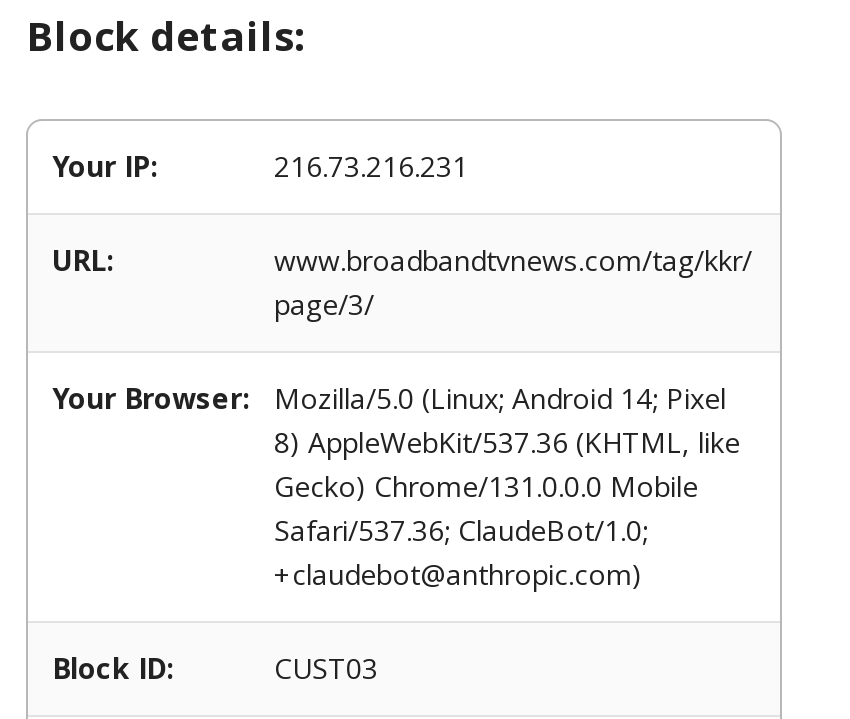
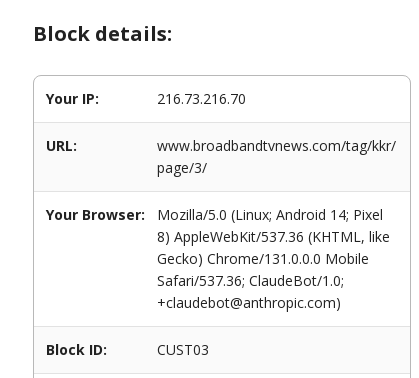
[274,147,468,185] 216.73.216.231 -> [157,89,246,108] 216.73.216.70

